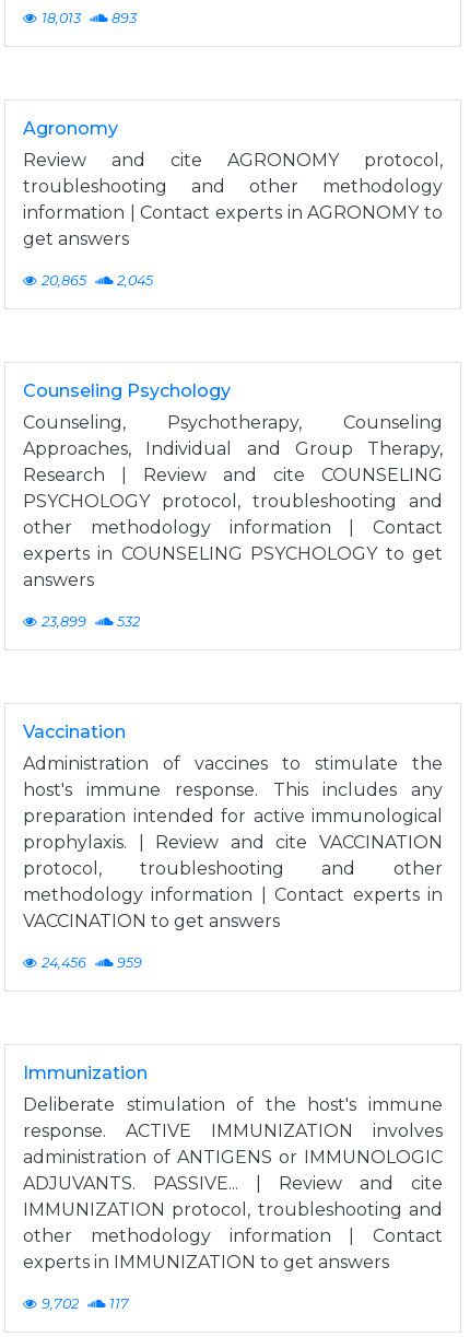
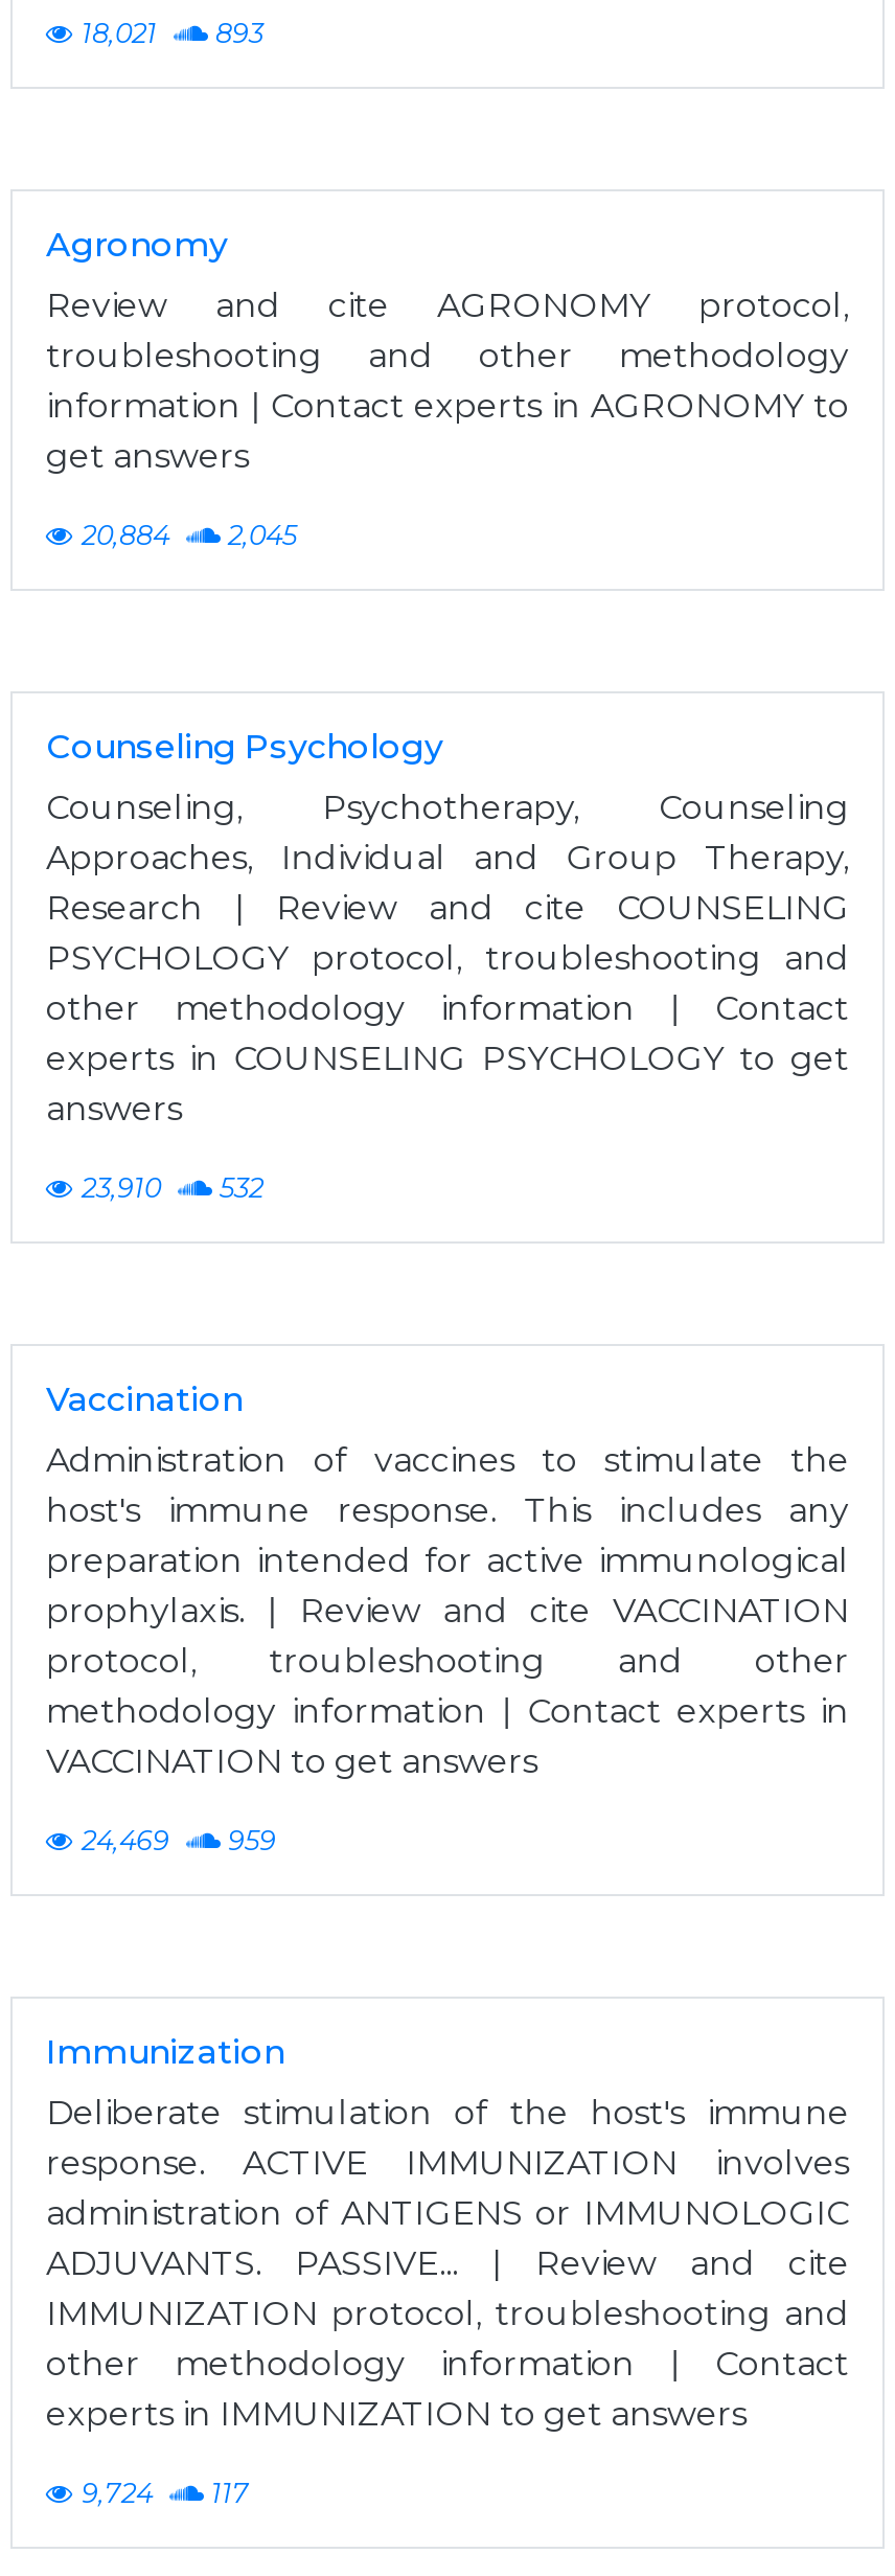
[42,10,137,26] 18,013 893 -> [82,17,263,49] 18,021 893
[42,272,153,288] 20,865 2,045 -> [82,519,297,551] 20,884 2,045
[42,613,140,629] 23,899 532 -> [82,1172,263,1203] 23,910 532
[42,954,142,970] 24,456 959 -> [82,1824,276,1856] 24,469 959
[42,1295,129,1312] 9,702 117 -> [82,2477,249,2508] 9,724 117

